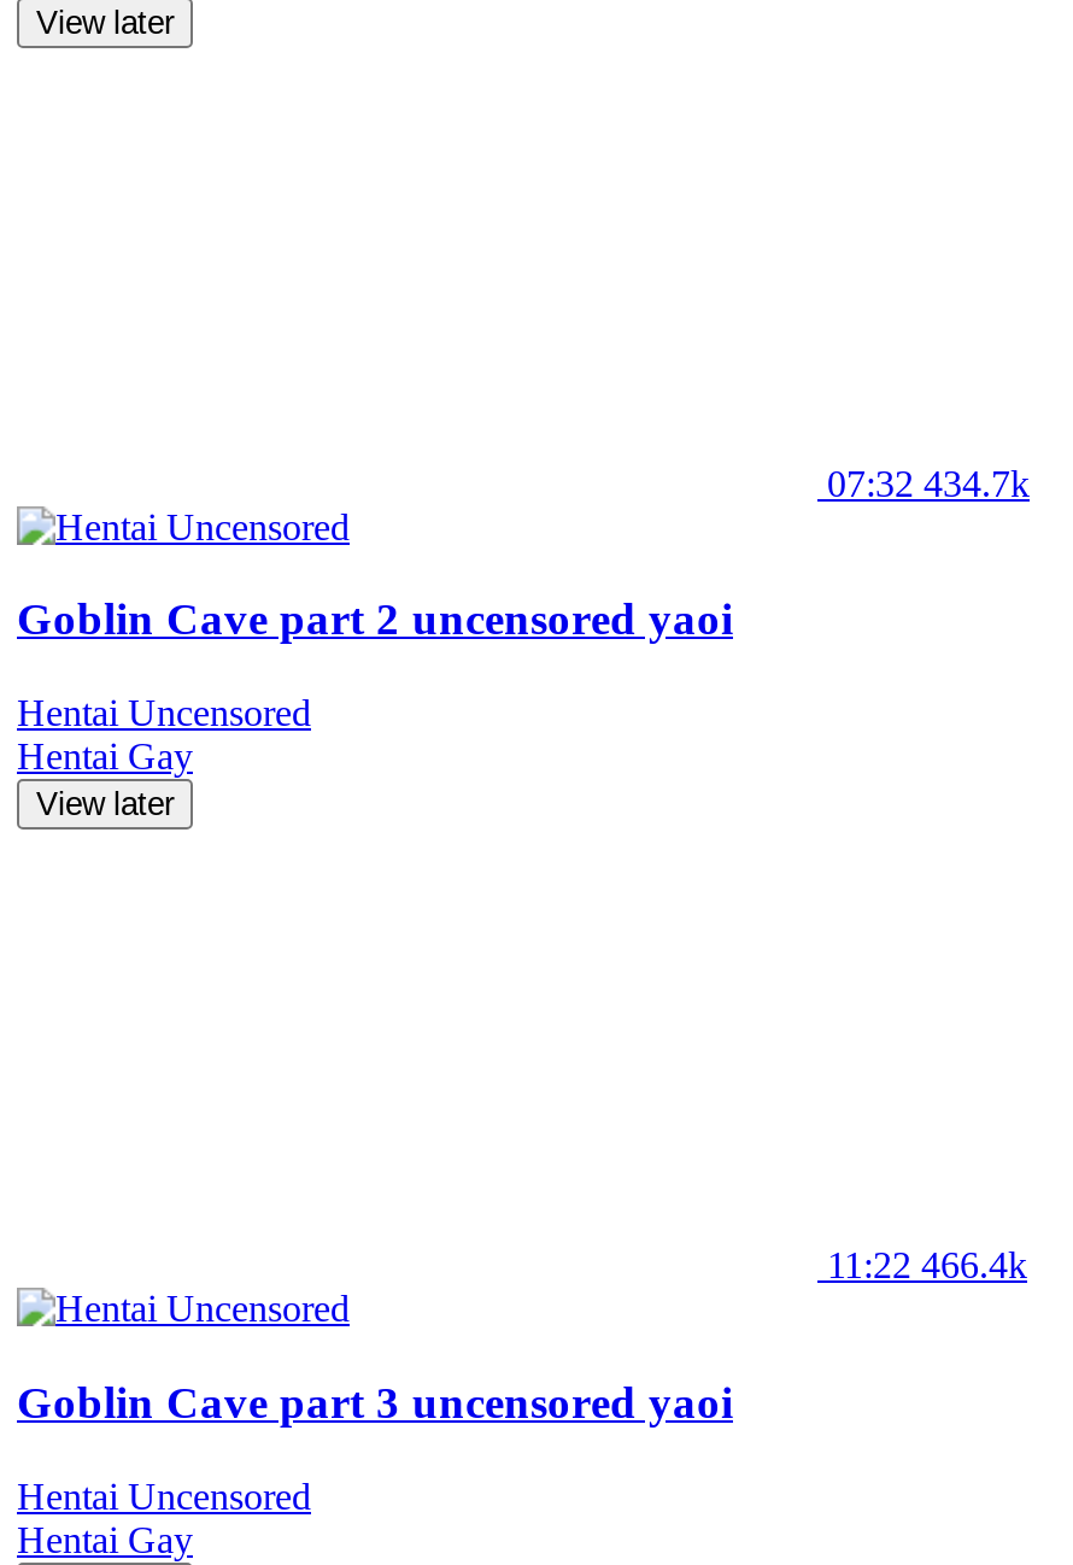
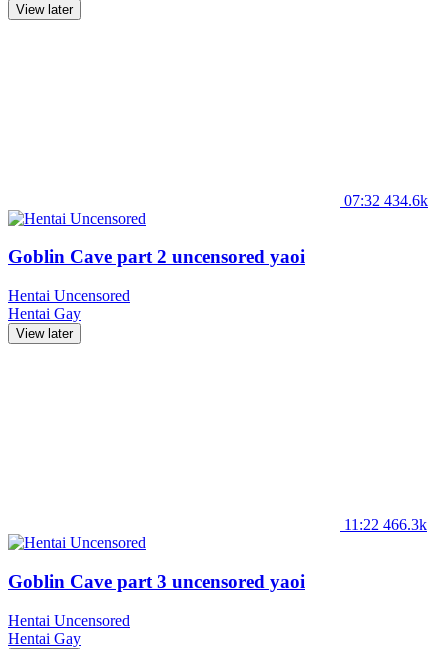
[827,462,1030,503] 07:32 434.7k -> [344,192,428,209] 07:32 434.6k
[827,1245,1027,1286] 11:22 466.4k -> [344,516,427,533] 11:22 466.3k

